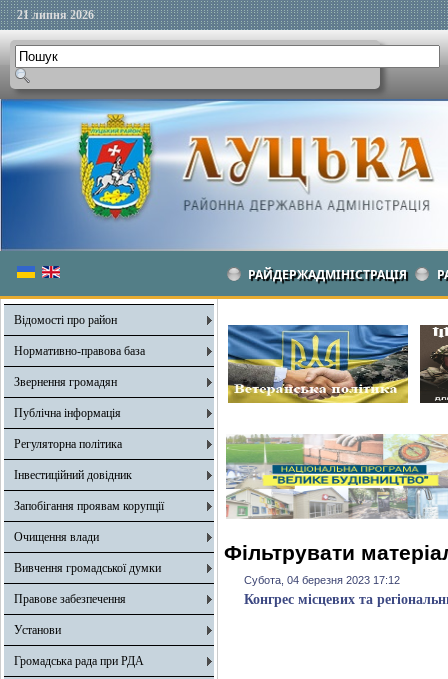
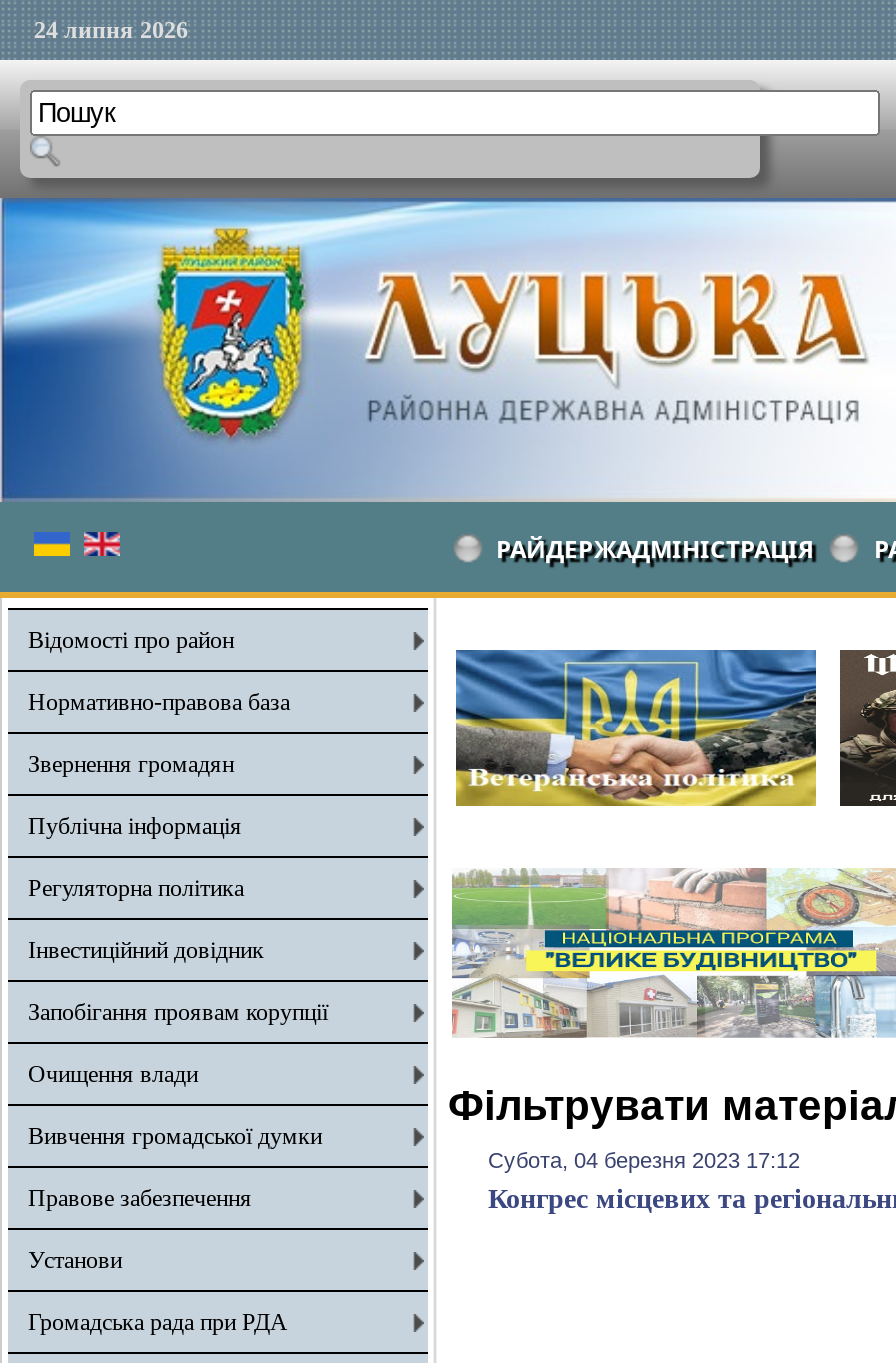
[17,8,94,22] 21 липня 2026 -> [34,16,188,44] 24 липня 2026

